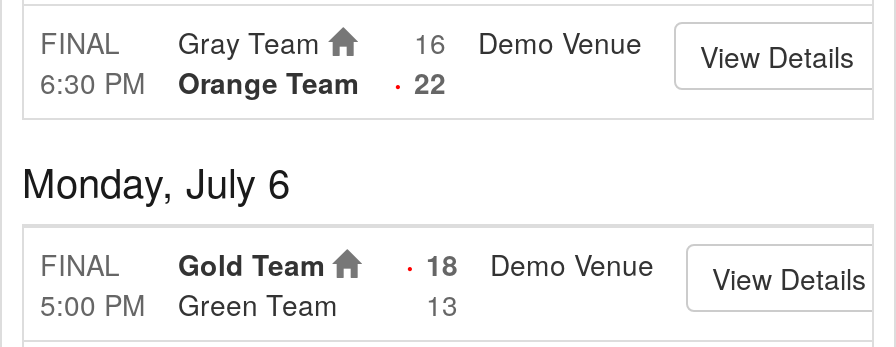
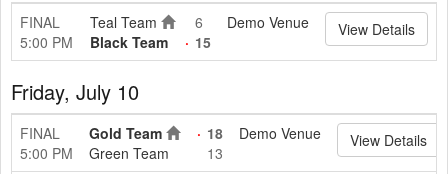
[178,21,320,61] Gray Team -> [90,12,157,32] Teal Team
[414,21,446,61] 16 -> [195,12,203,32] 6
[40,61,146,101] 6:30 PM -> [20,32,73,52] 5:00 PM
[178,61,358,101] Orange Team -> [90,32,168,52] Black Team
[414,61,446,101] 22 -> [195,32,211,52] 15
[22,151,290,209] Monday, July 6 -> [11,77,139,106] Friday, July 10

